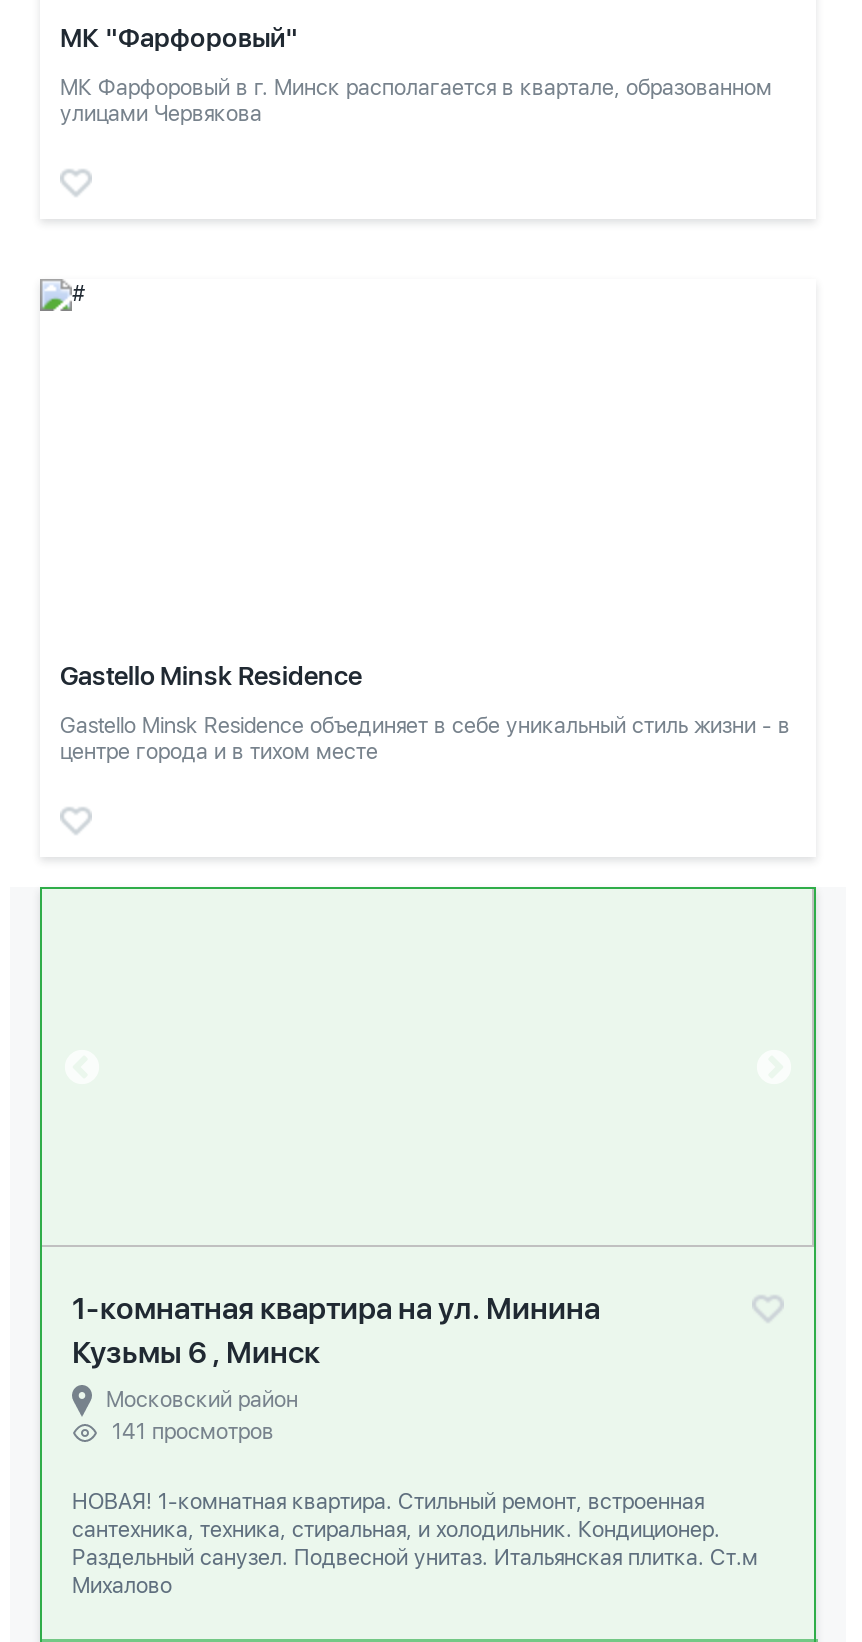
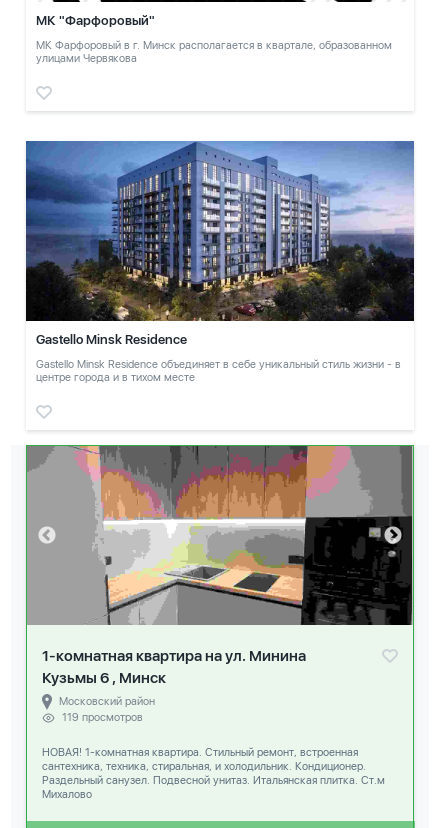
none -> [25,140,415,322] [image]
none -> [26,445,413,626] [image]
[112,1419,274,1445] 141 просмотров -> [62,711,143,724] 119 просмотров

